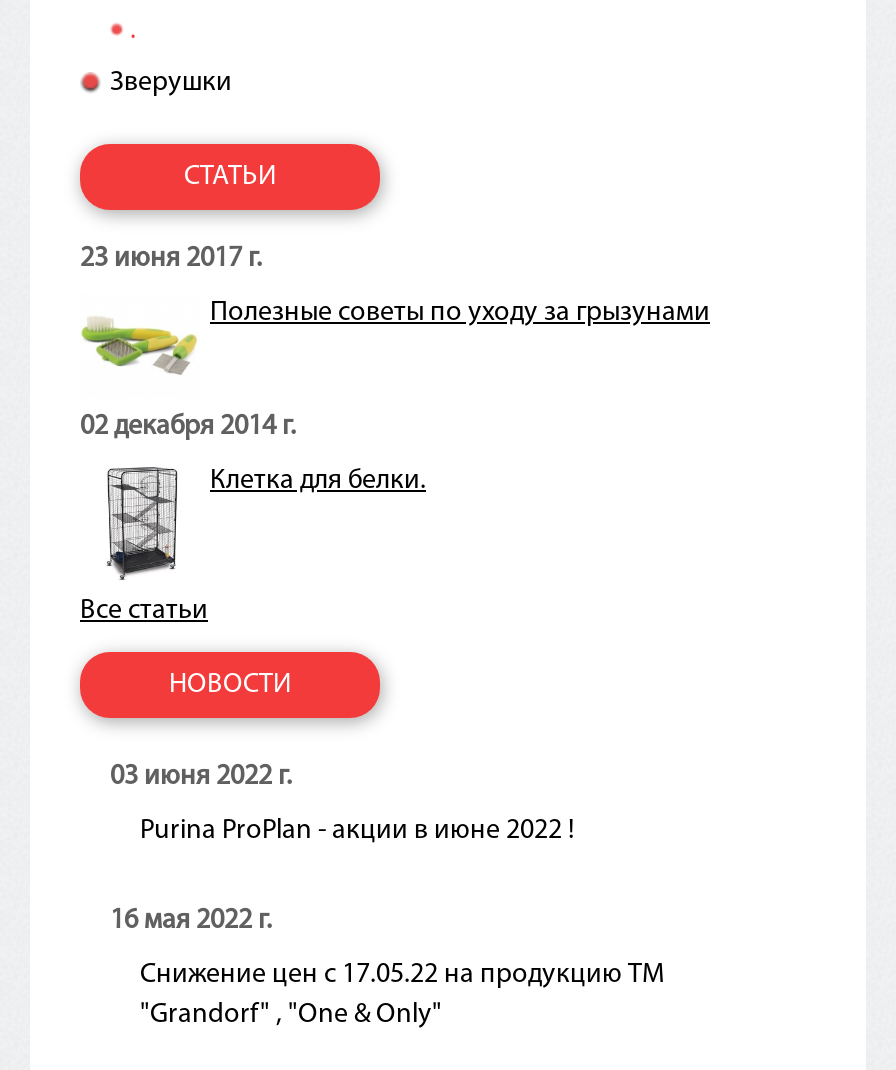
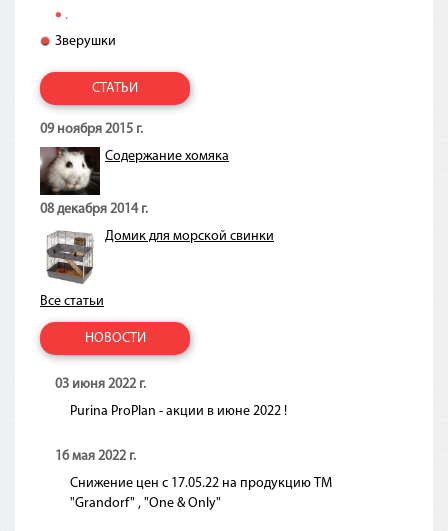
[80,244,262,274] 23 июня 2017 г. -> [40,122,143,137] 09 ноября 2015 г.
[80,298,710,390] [image] | Полезные советы по уходу за грызунами -> [39,146,229,195] [image] | Содержание хомяка
[80,412,296,442] 02 декабря 2014 г. -> [40,202,148,217] 08 декабря 2014 г.
[94,466,426,582] [image] | Клетка для белки. -> [46,229,274,285] [image] | Домик для морской свинки

